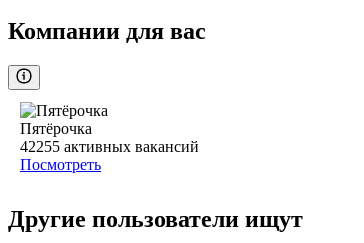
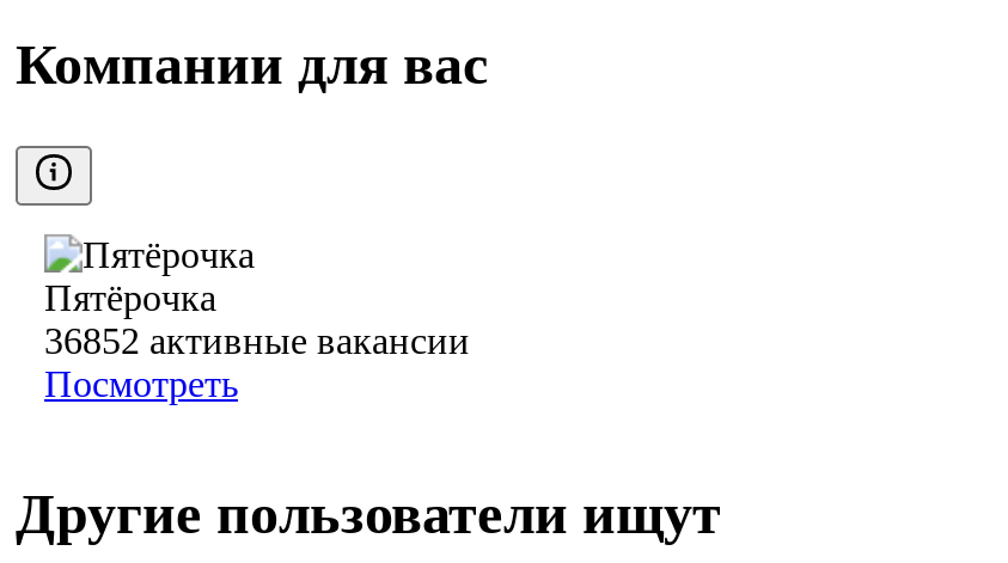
[20,138,199,155] 42255 активных вакансий -> [44,321,470,362] 36852 активные вакансии

